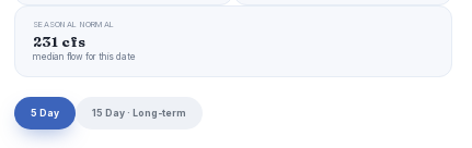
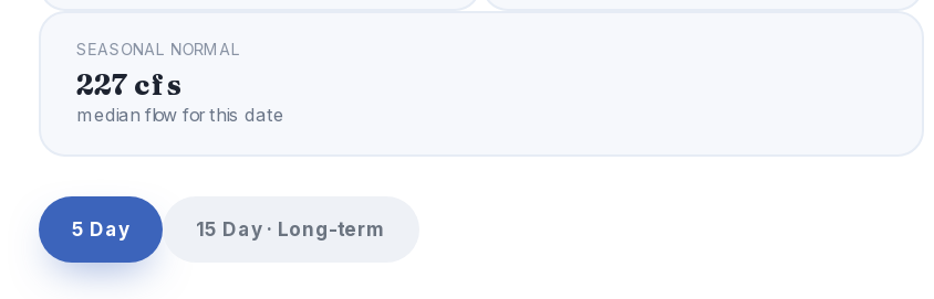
[33,33,85,50] 231 cfs -> [76,66,183,102] 227 cfs

